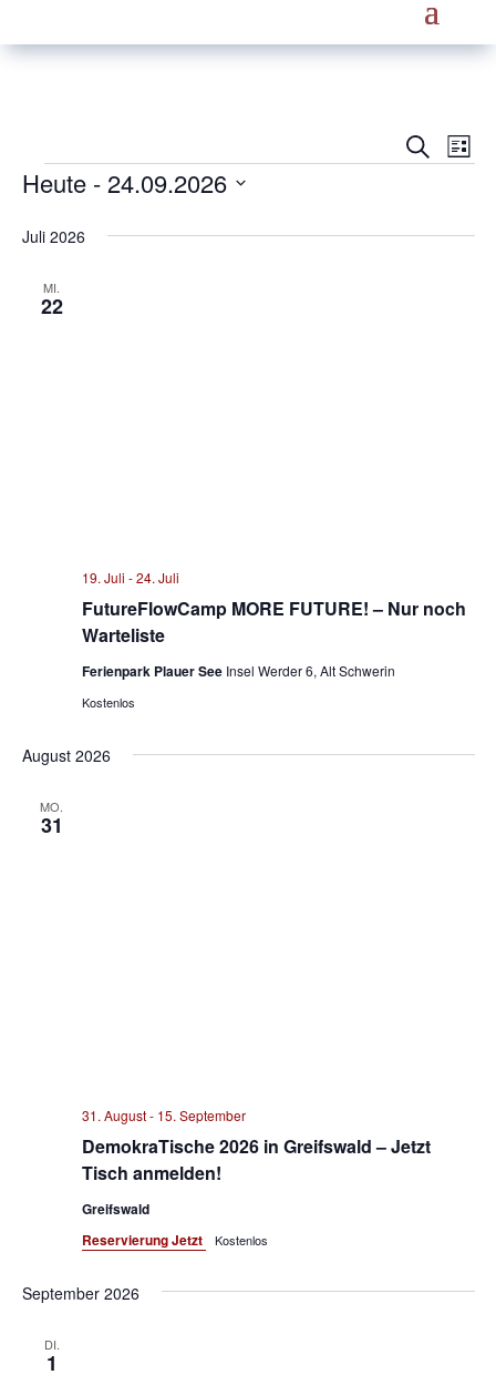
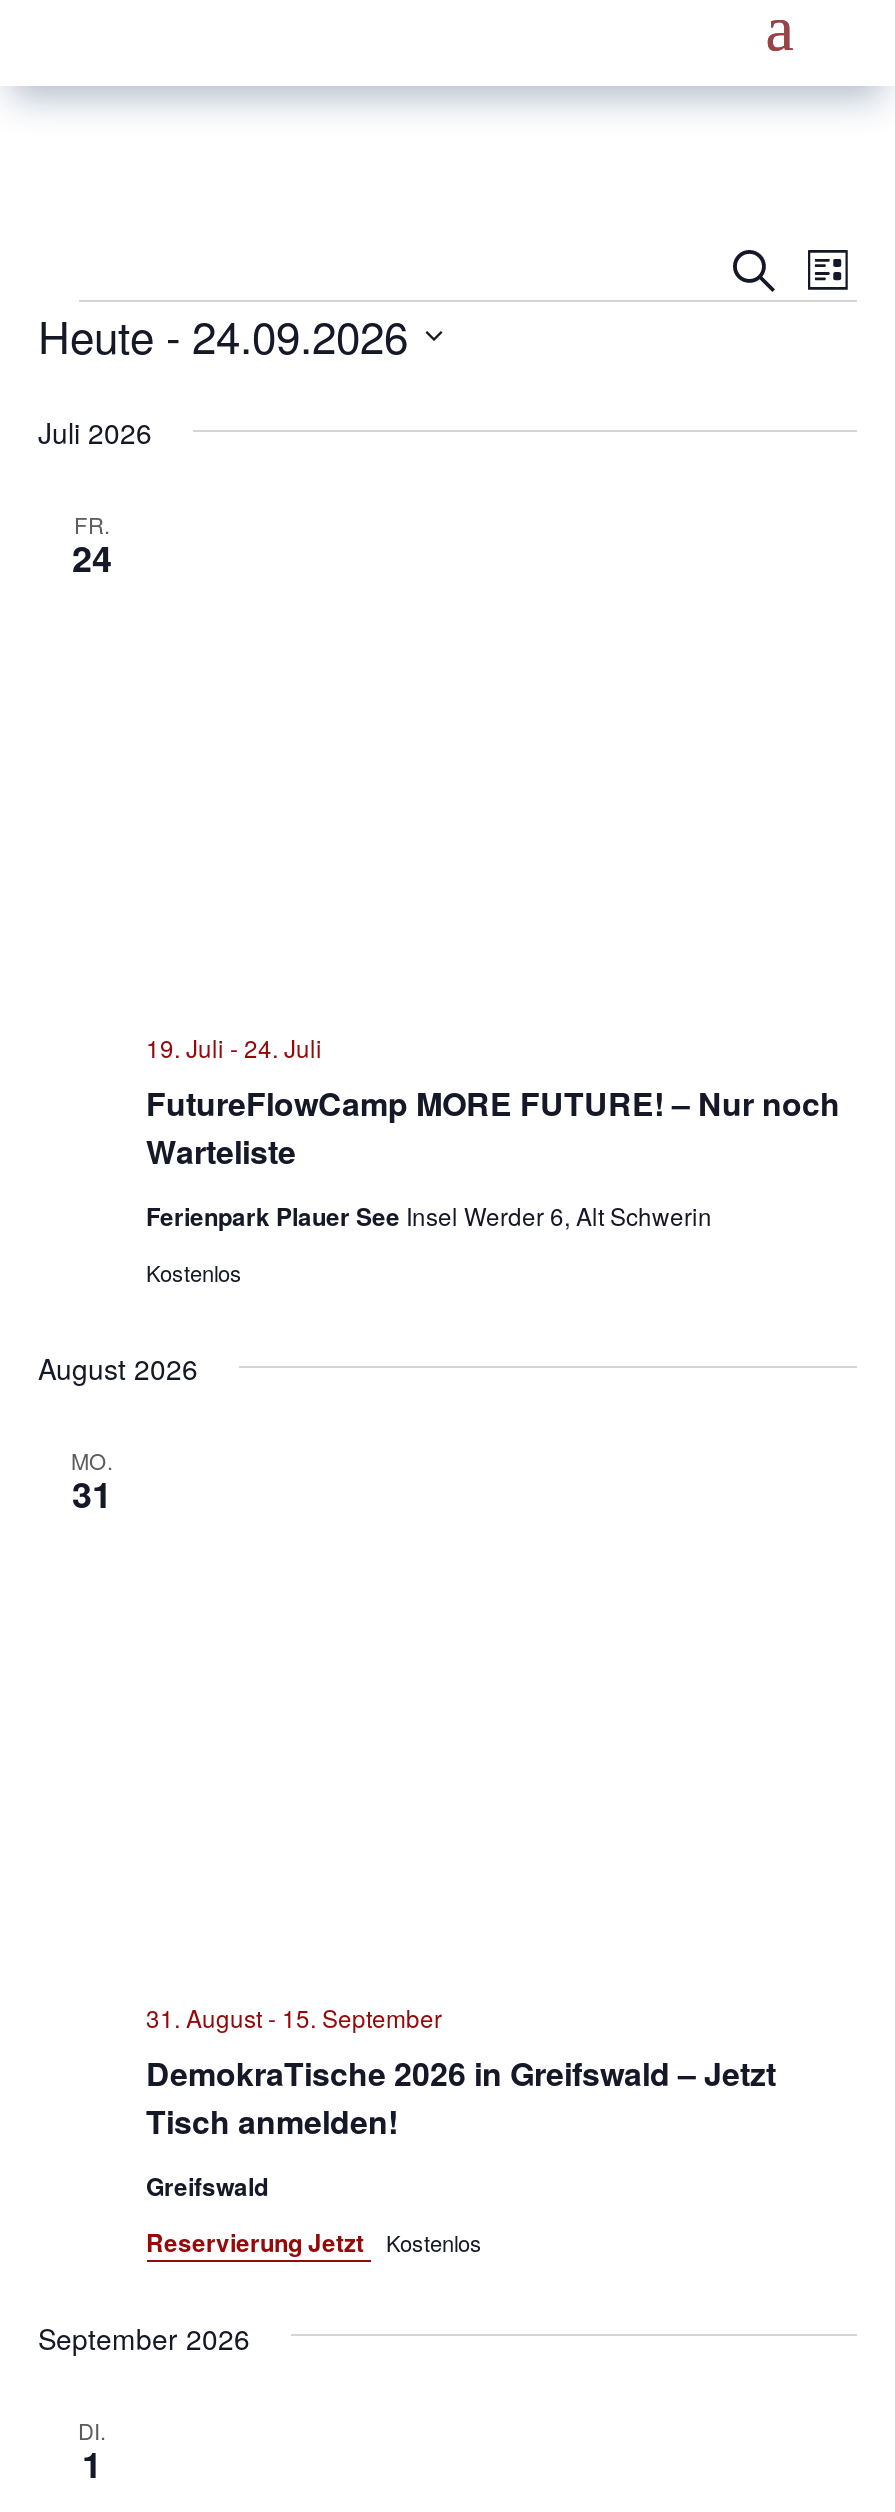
[40,278,63,320] MI. | 22 -> [72,508,112,584] FR. | 24

